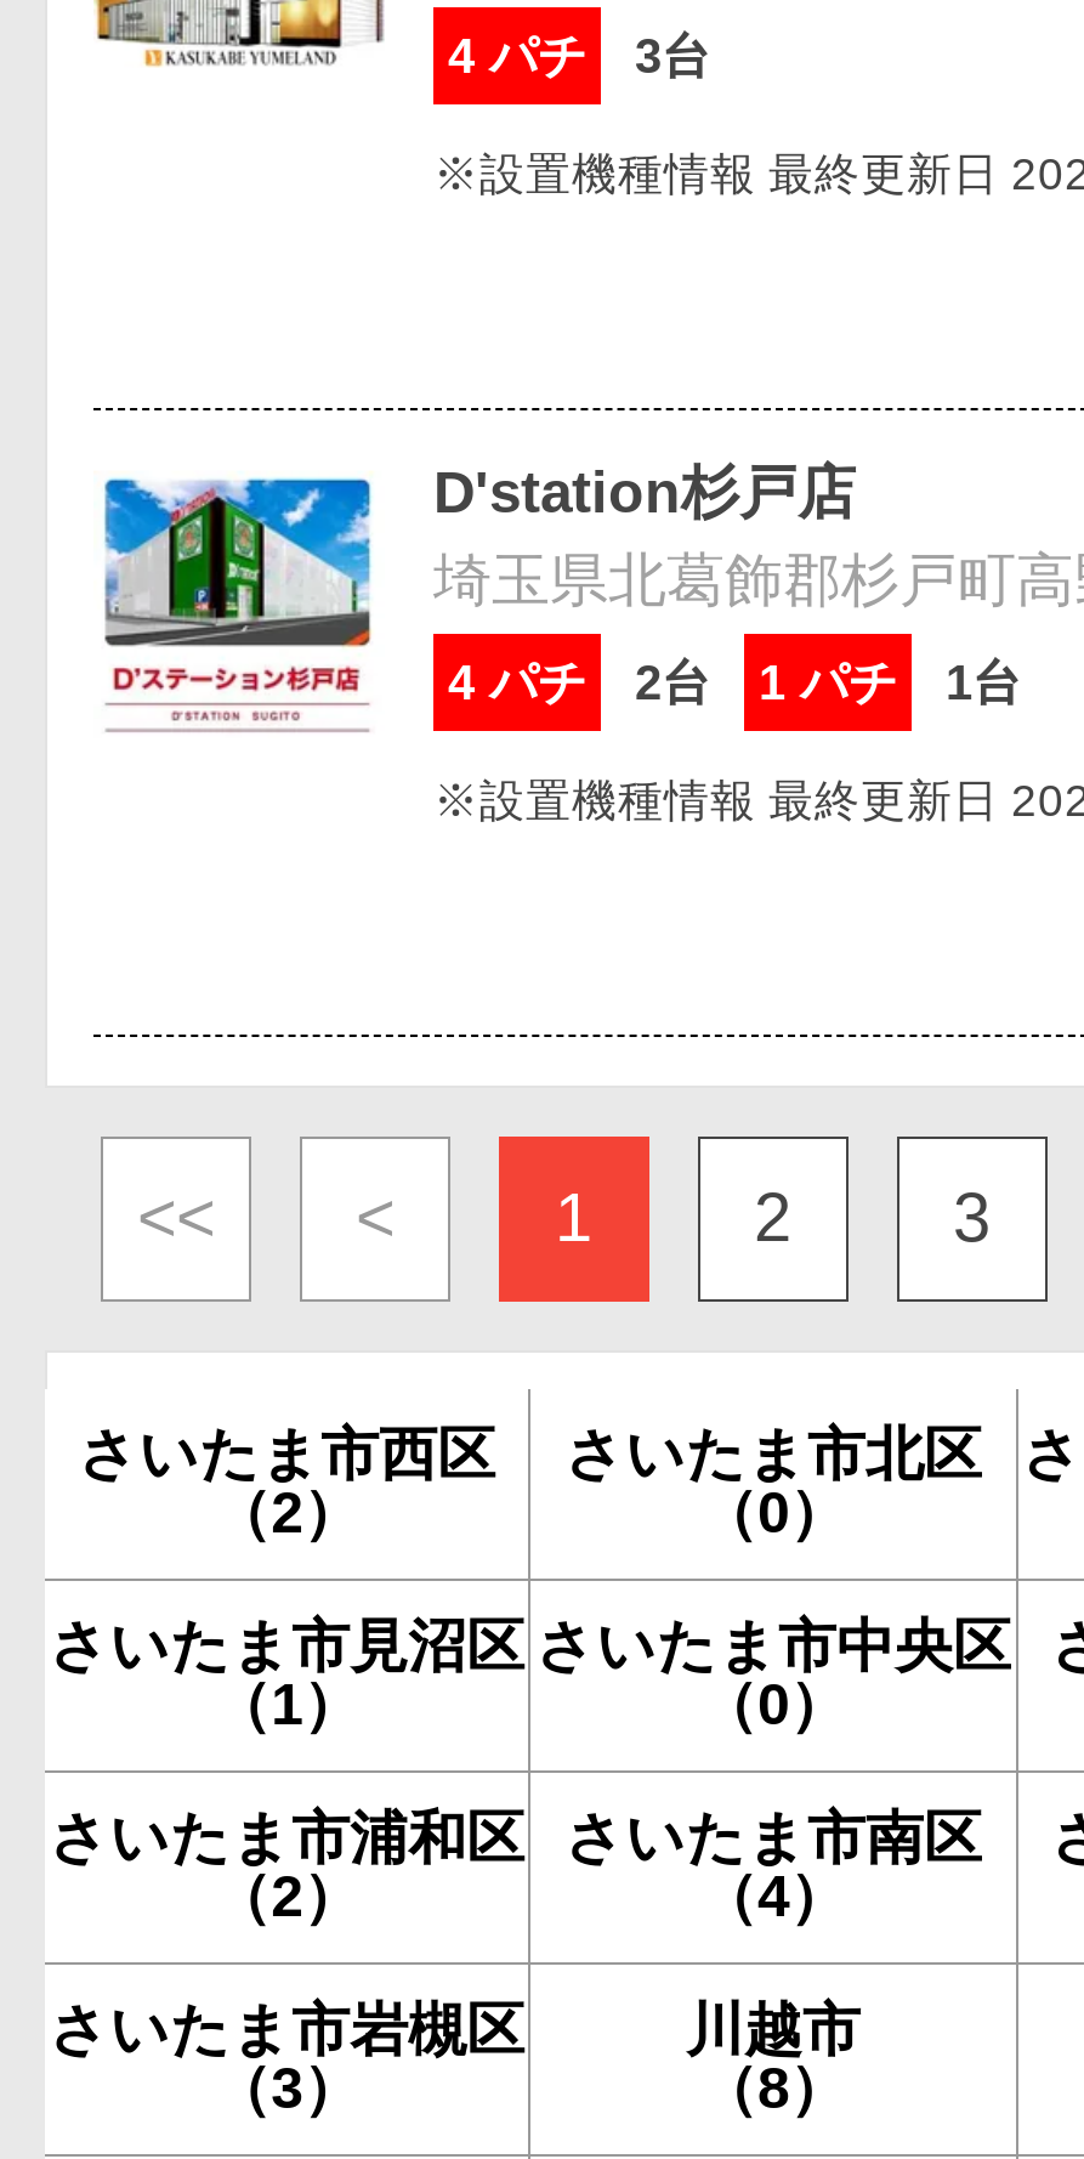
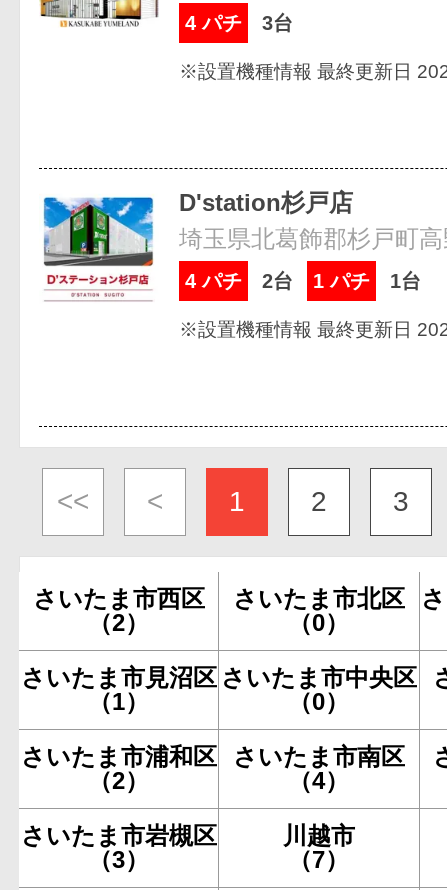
[699,2055,847,2120] （8） -> [288,846,349,873] （7）

